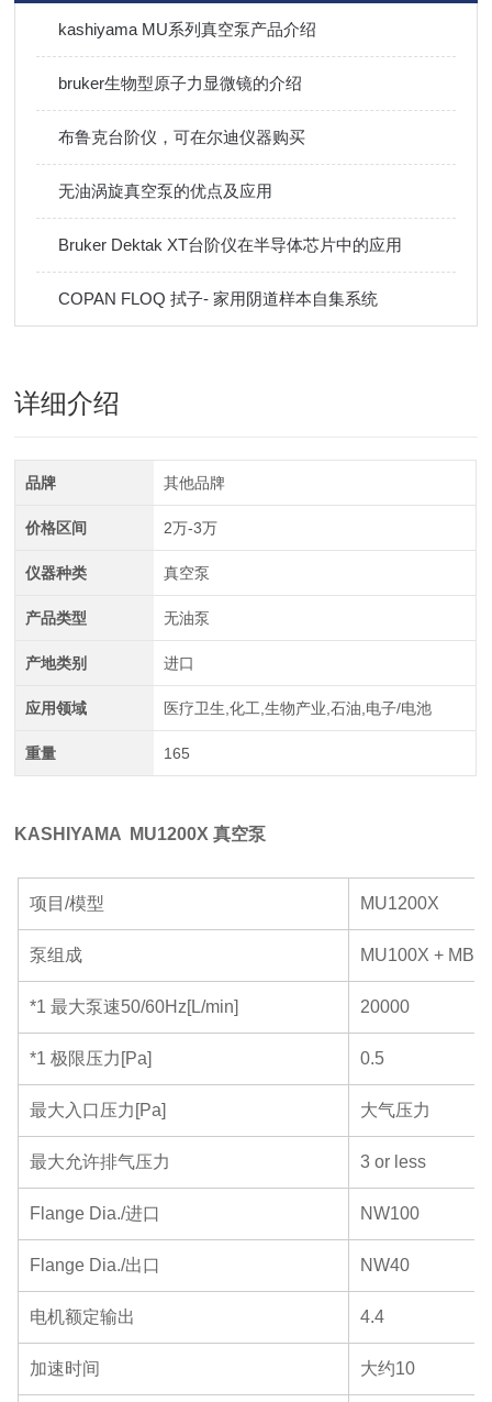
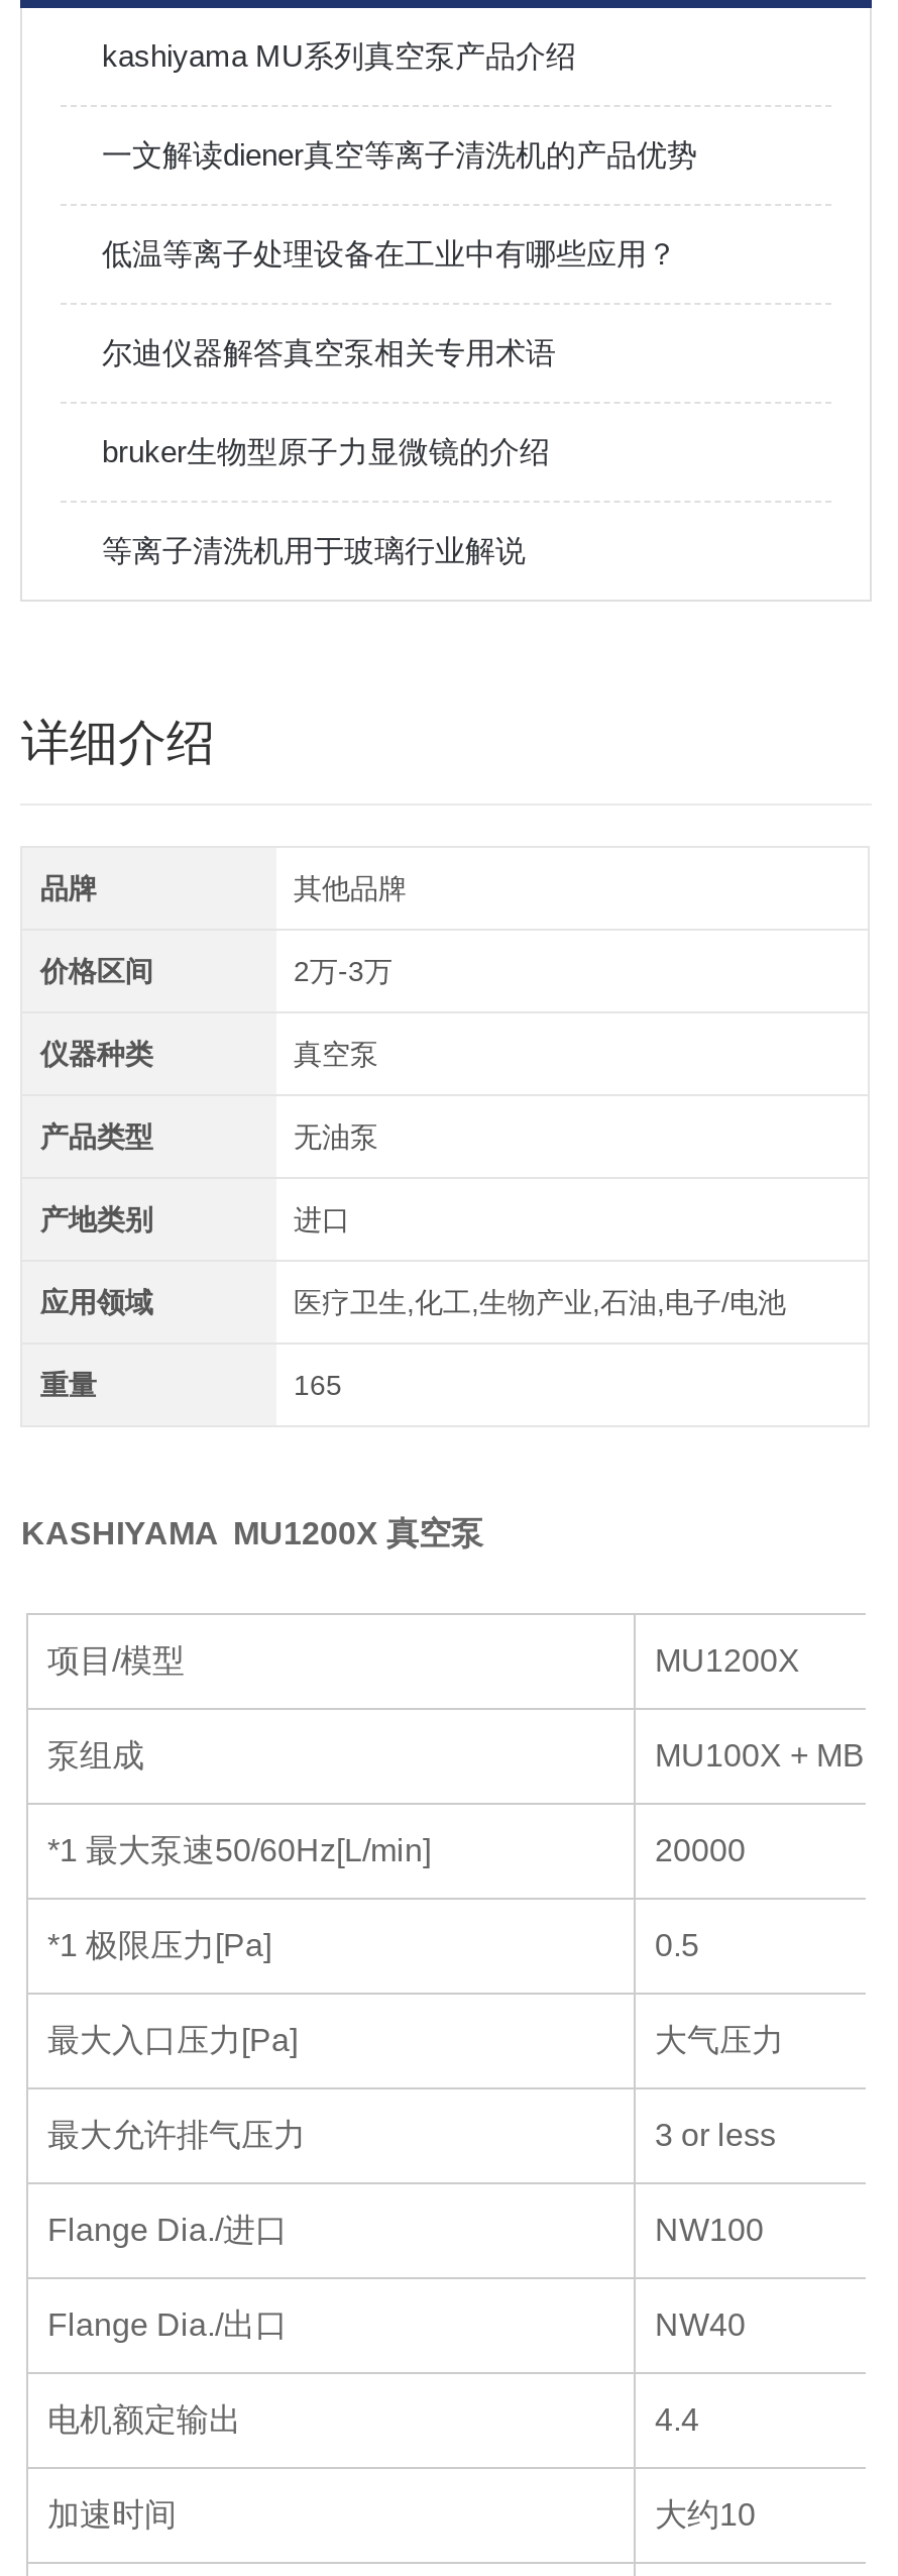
none -> [102,137,697,369] 一文解读diener真空等离子清洗机的产品优势 | 低温等离子处理设备在工业中有哪些应用？ | 尔迪仪器解答真空泵相关专用术语
moved [59,74,302,92] -> [102,434,550,468]: bruker生物型原子力显微镜的介绍
[59,128,402,308] 布鲁克台阶仪，可在尔迪仪器购买 | 无油涡旋真空泵的优点及应用 | Bruker Dektak XT台阶仪在半导体芯片中的应用 | COPAN FLOQ 拭子- 家用阴道样本自集系统 -> [102,533,525,567] 等离子清洗机用于玻璃行业解说

